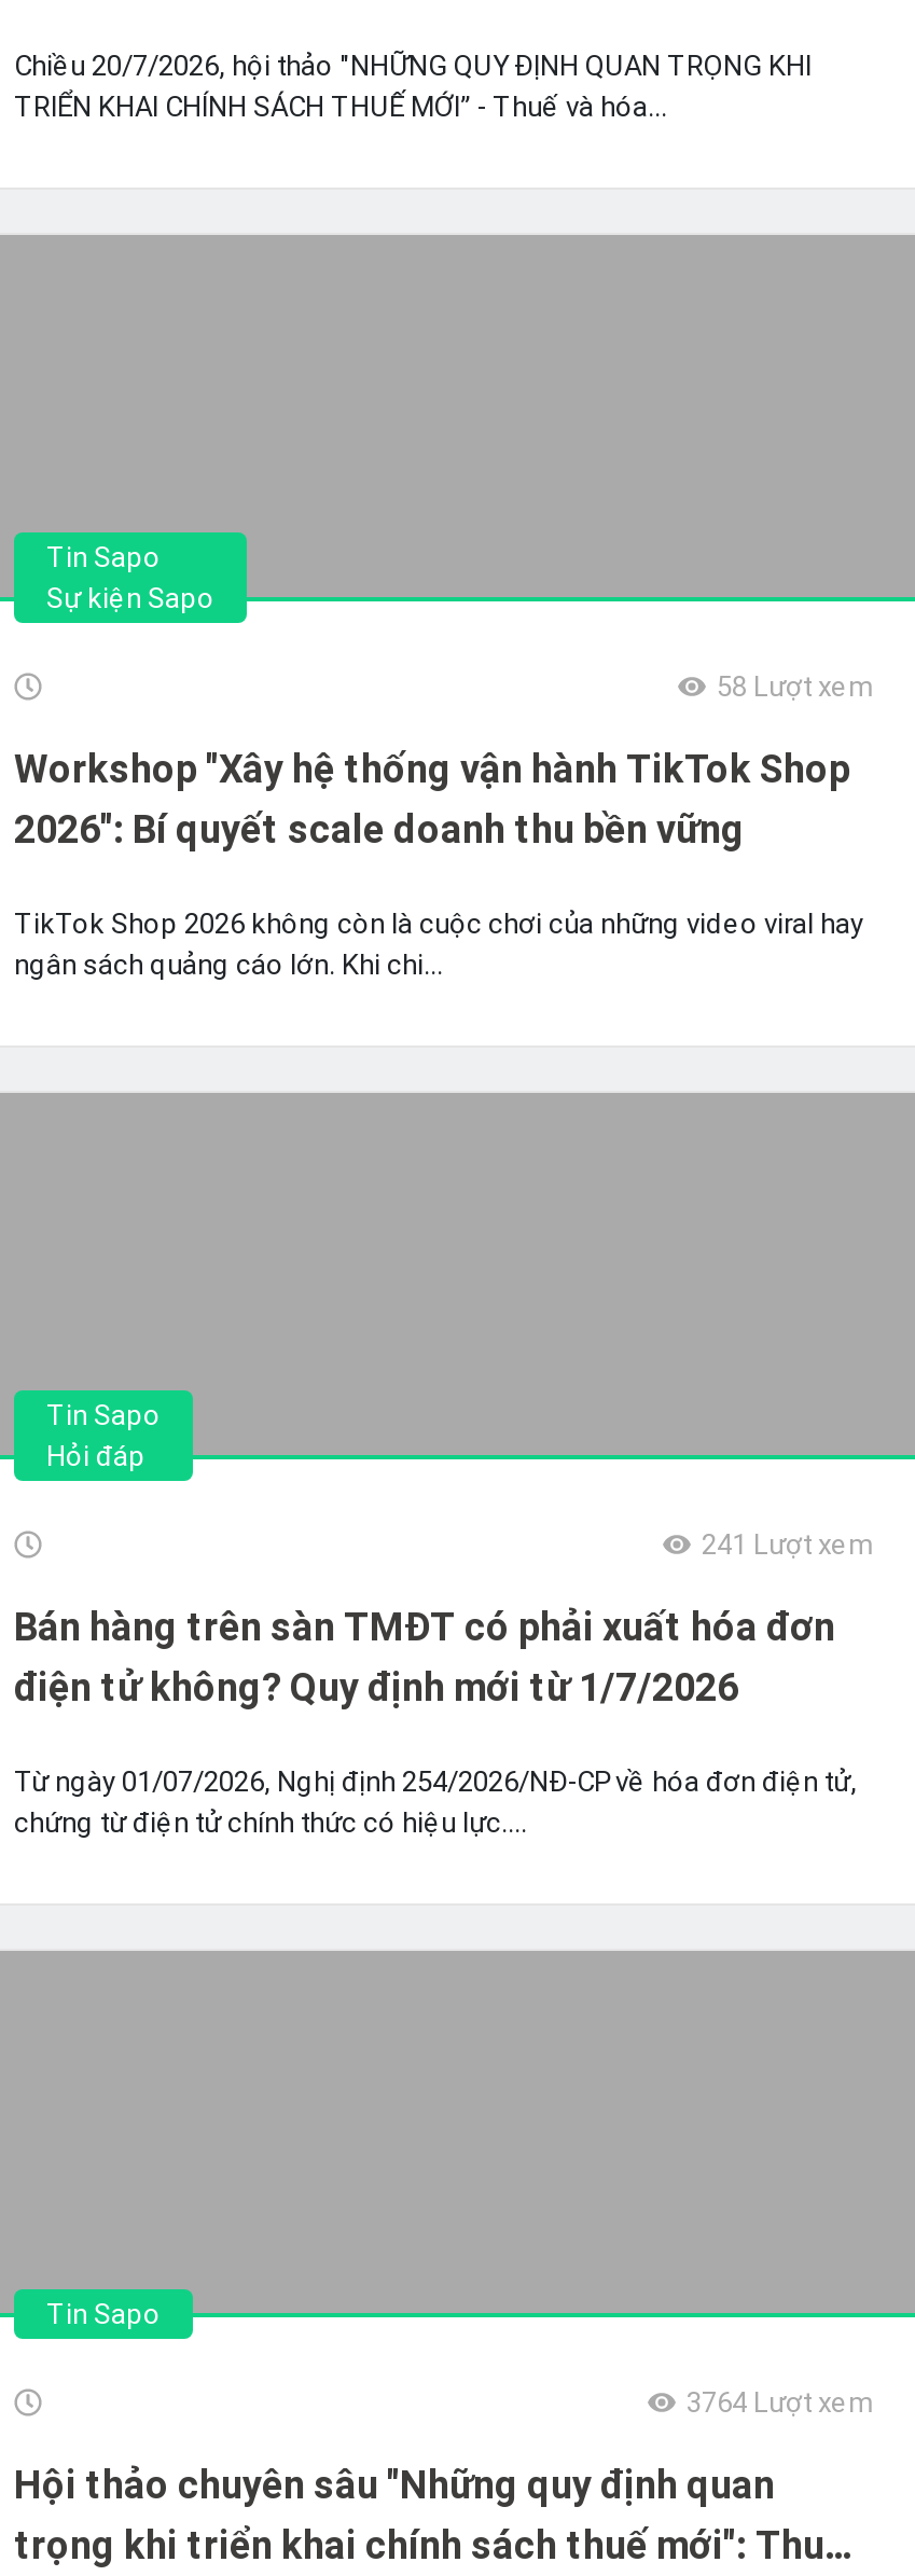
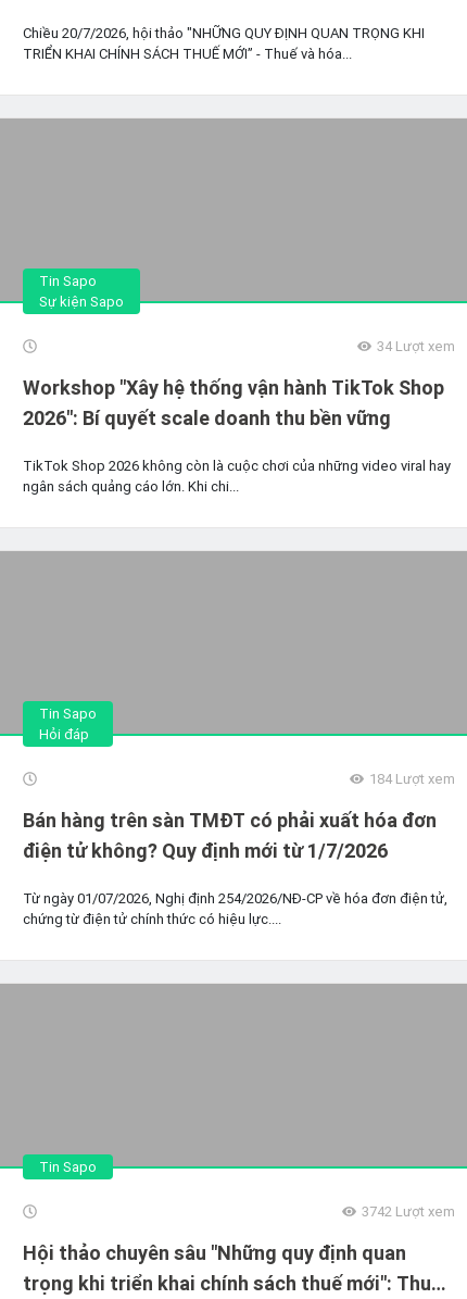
[717,668,872,705] 58 Lượt xem -> [377,337,455,355] 34 Lượt xem
[702,1526,872,1563] 241 Lượt xem -> [369,770,455,788] 184 Lượt xem
[687,2384,872,2421] 3764 Lượt xem -> [362,1202,455,1221] 3742 Lượt xem

